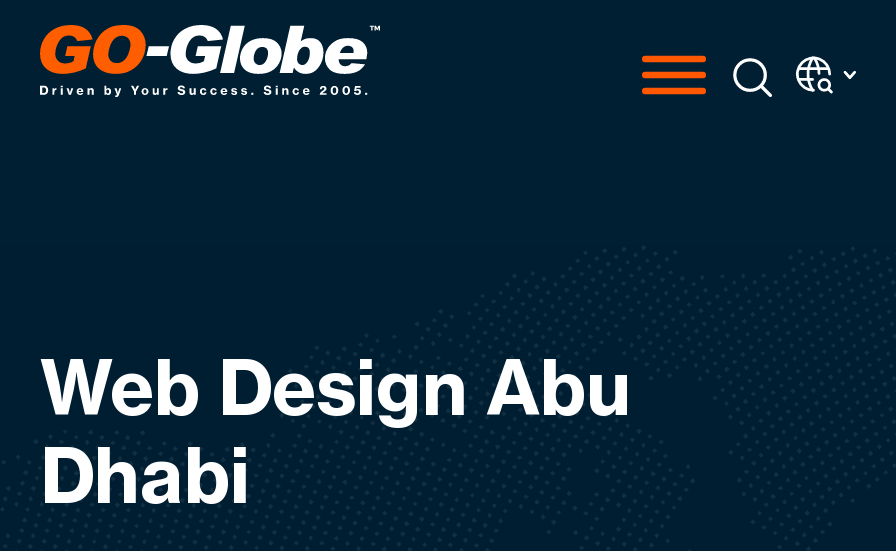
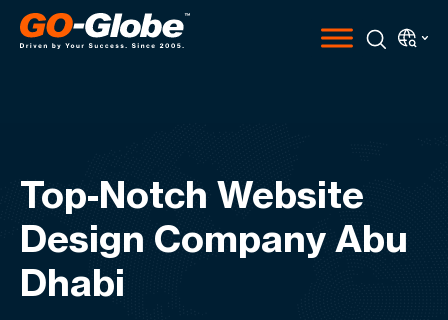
[40,341,632,435] Web Design Abu -> [20,171,408,262] Top-Notch Website | Design Company Abu

